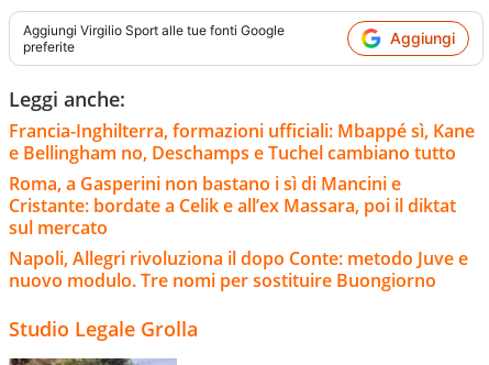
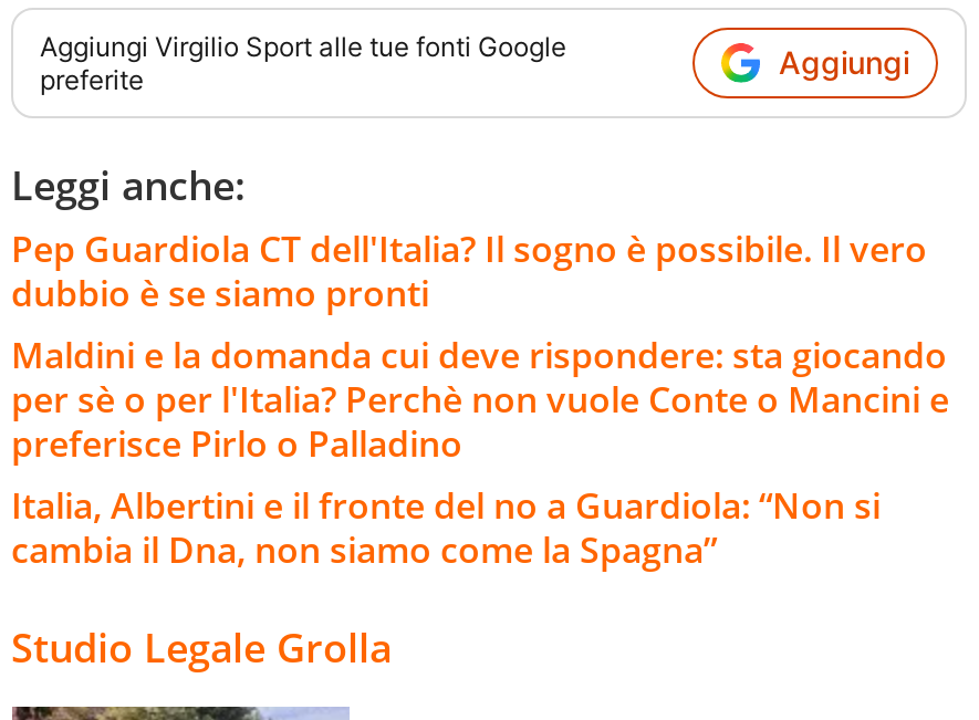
[9,119,475,292] Francia-Inghilterra, formazioni ufficiali: Mbappé sì, Kane | e Bellingham no, Deschamps e Tuchel cambiano tutto | Roma, a Gasperini non bastano i sì di Mancini e | Cristante: bordate a Celik e all’ex Massara, poi il diktat | sul mercato | Napoli, Allegri rivoluziona il dopo Conte: metodo Juve e | nuovo modulo. Tre nomi per sostituire Buongiorno -> [11,225,949,574] Pep Guardiola CT dell'Italia? Il sogno è possibile. Il vero | dubbio è se siamo pronti | Maldini e la domanda cui deve rispondere: sta giocando | per sè o per l'Italia? Perchè non vuole Conte o Mancini e | preferisce Pirlo o Palladino | Italia, Albertini e il fronte del no a Guardiola: “Non si | cambia il Dna, non siamo come la Spagna”

